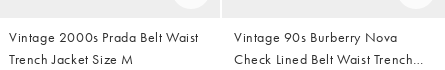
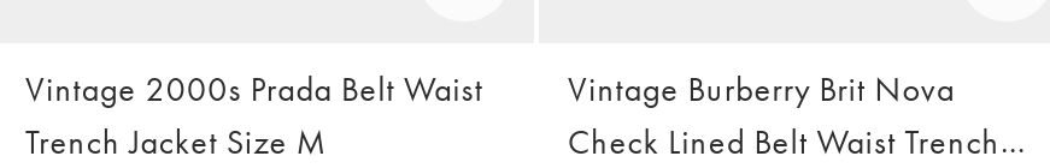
[234,28,398,46] Vintage 90s Burberry Nova -> [568,66,955,110] Vintage Burberry Brit Nova

